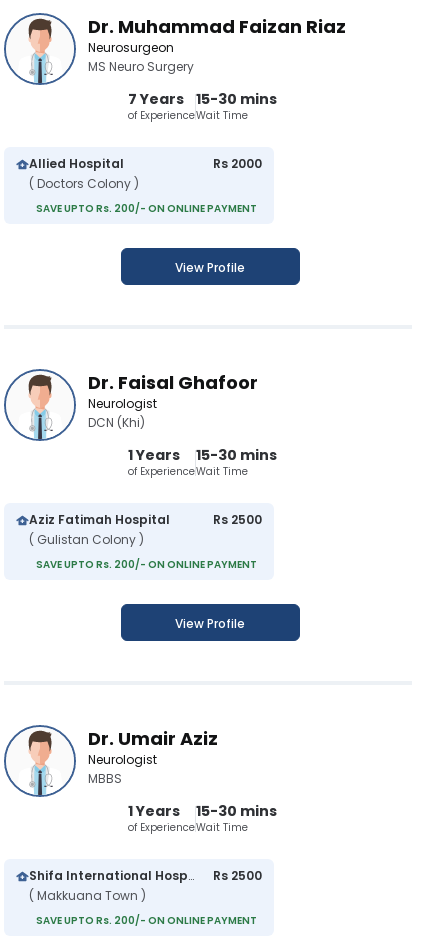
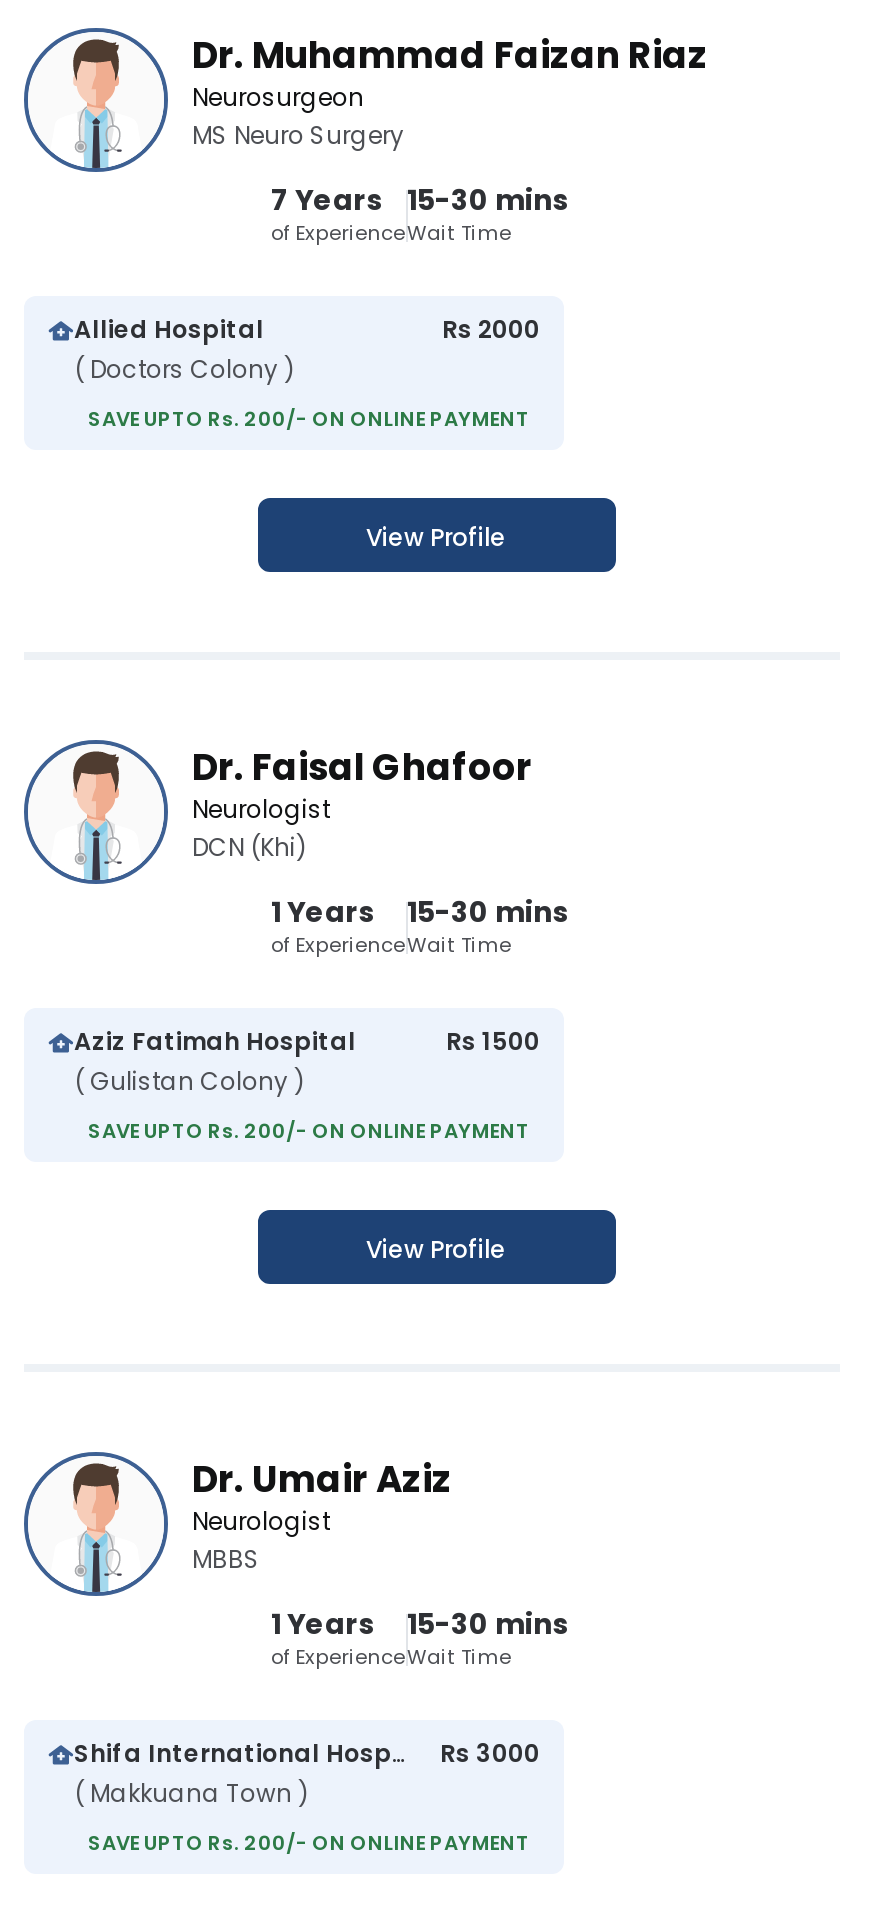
[213,511,262,528] Rs 2500 -> [446,1024,540,1058] Rs 1500
[213,867,262,884] Rs 2500 -> [440,1736,540,1770] Rs 3000

